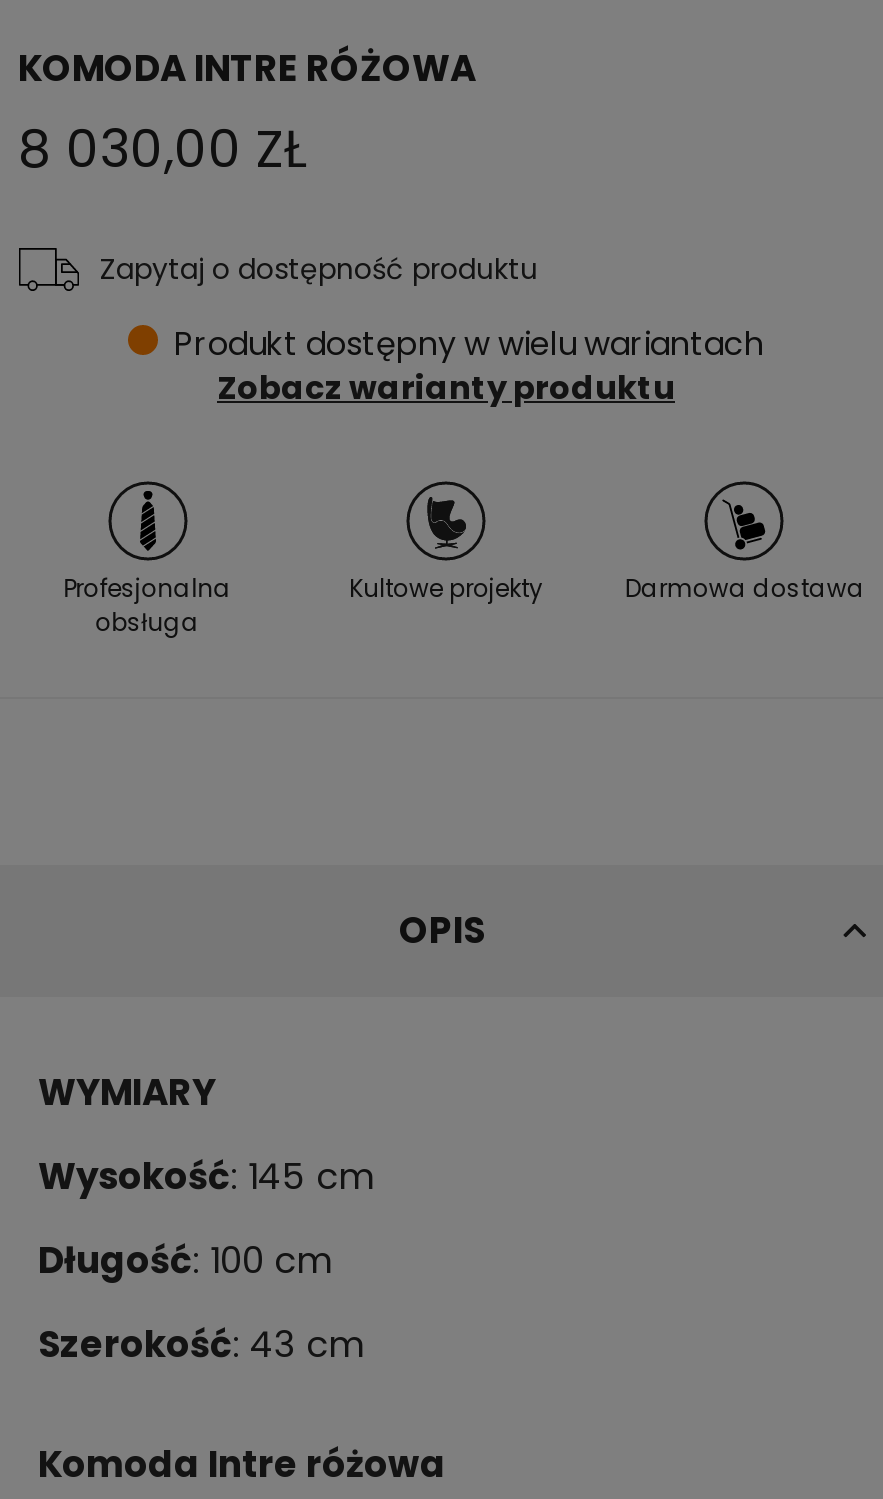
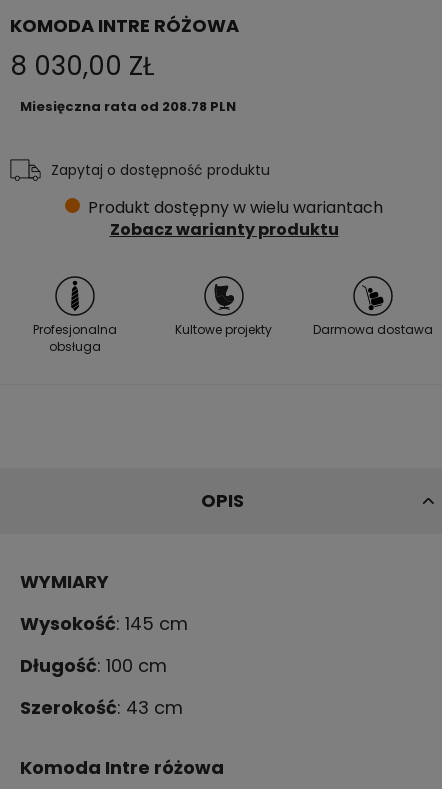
none -> [20,97,236,116] Miesięczna rata od 208.78 PLN

